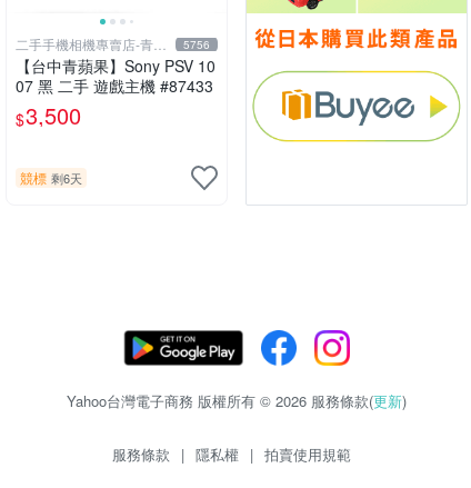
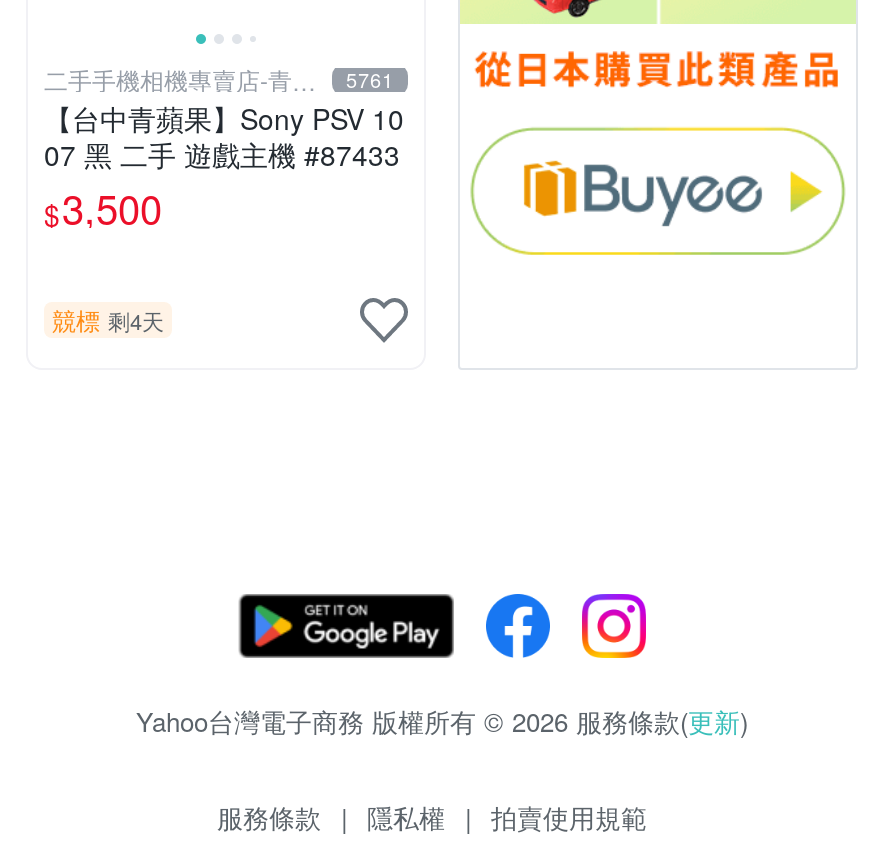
[183,37,210,53] 5756 -> [346,67,394,95] 5761
[20,168,82,187] 競標 剩6天 -> [52,303,164,337] 競標 剩4天

